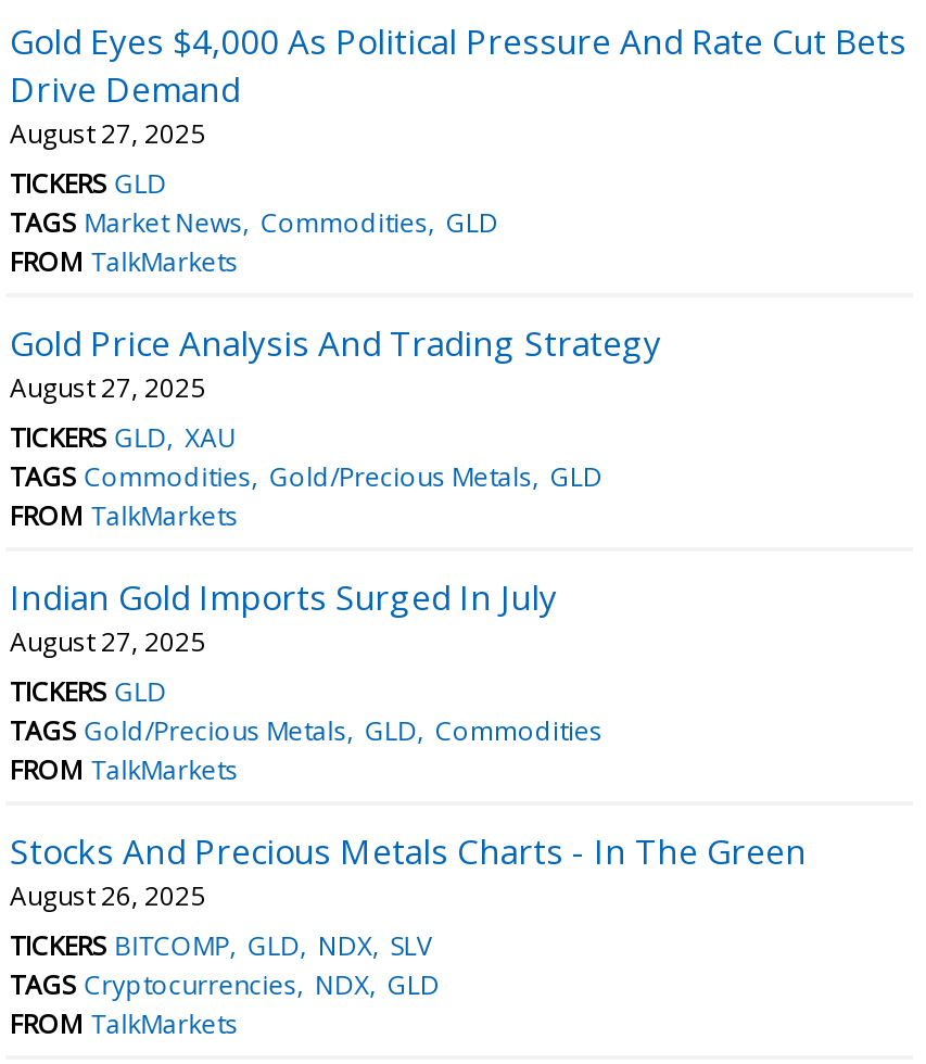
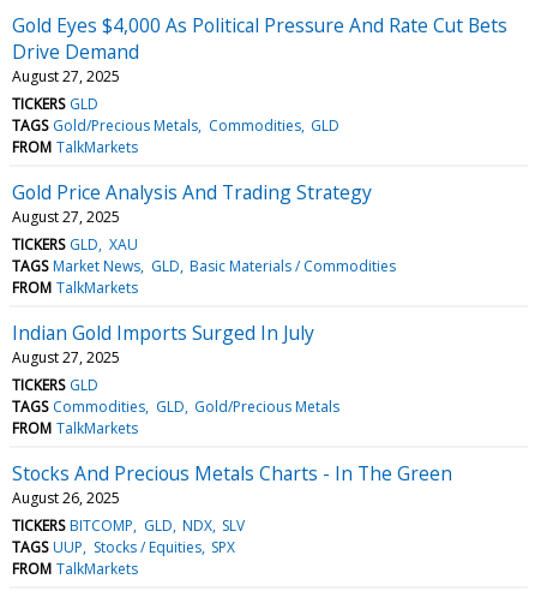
[10,204,498,241] TAGS Market News Commodities GLD -> [12,115,339,136] TAGS Gold/Precious Metals Commodities GLD
[10,458,602,495] TAGS Commodities Gold/Precious Metals GLD -> [12,256,396,276] TAGS Market News GLD Basic Materials / Commodities
[10,712,602,749] TAGS Gold/Precious Metals GLD Commodities -> [12,396,339,417] TAGS Commodities GLD Gold/Precious Metals
[10,966,439,1003] TAGS Cryptocurrencies NDX GLD -> [12,537,235,557] TAGS UUP Stocks / Equities SPX

